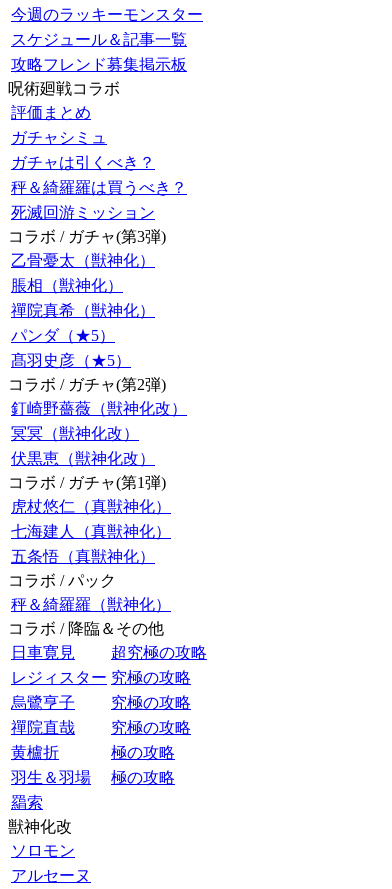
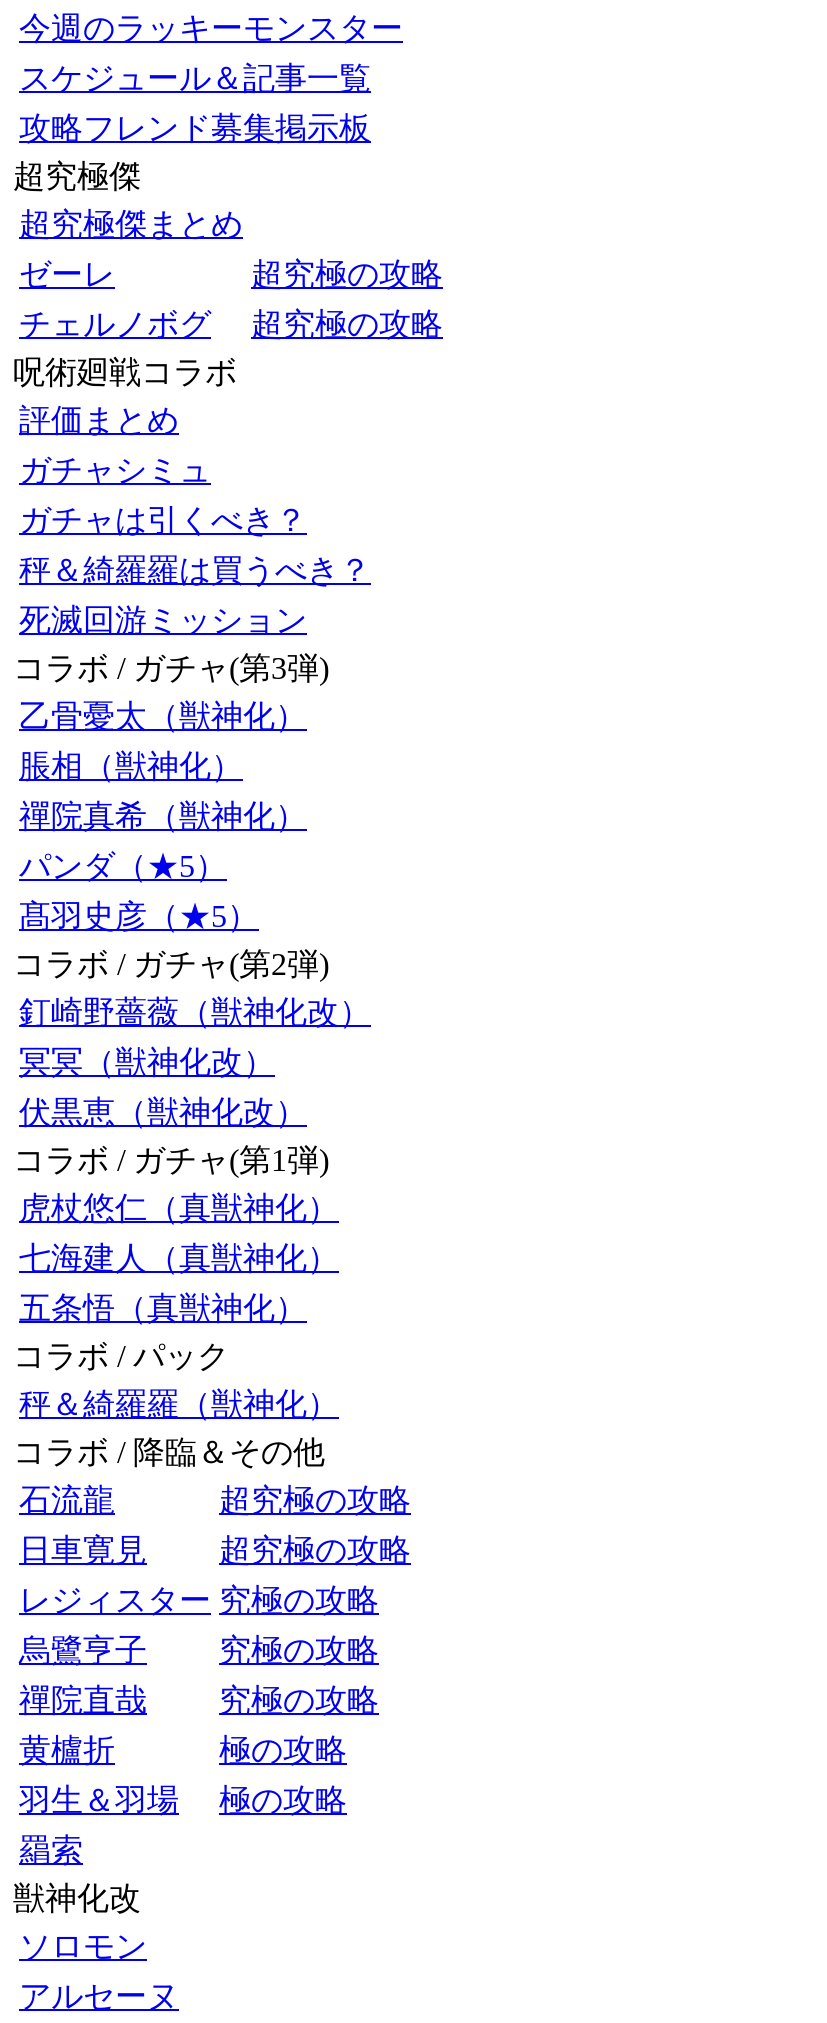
none -> [13,159,443,341] 超究極傑 | 超究極傑まとめ | ゼーレ | 超究極の攻略 | チェルノボグ | 超究極の攻略
none -> [19,1483,411,1517] 石流龍 | 超究極の攻略

